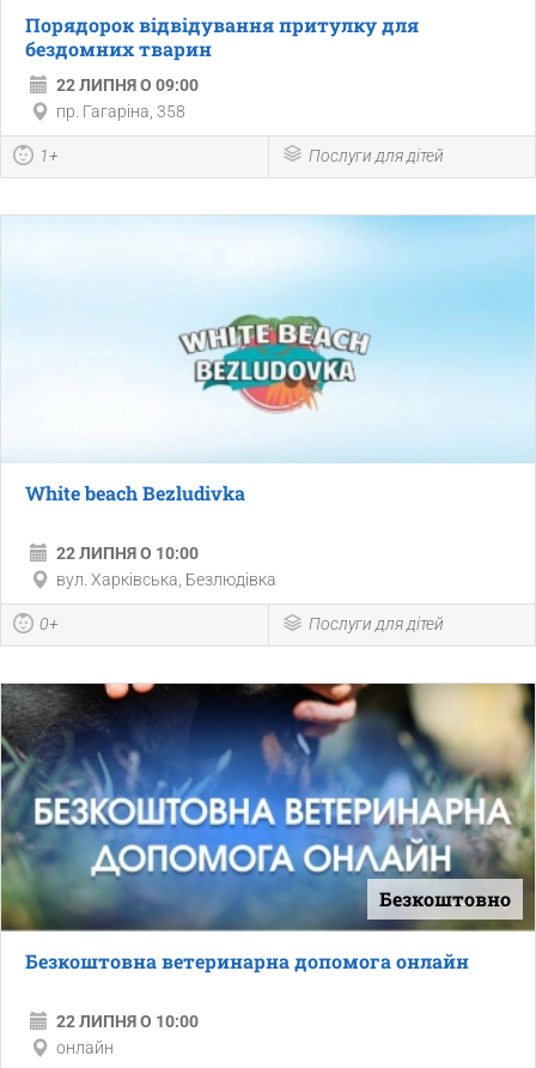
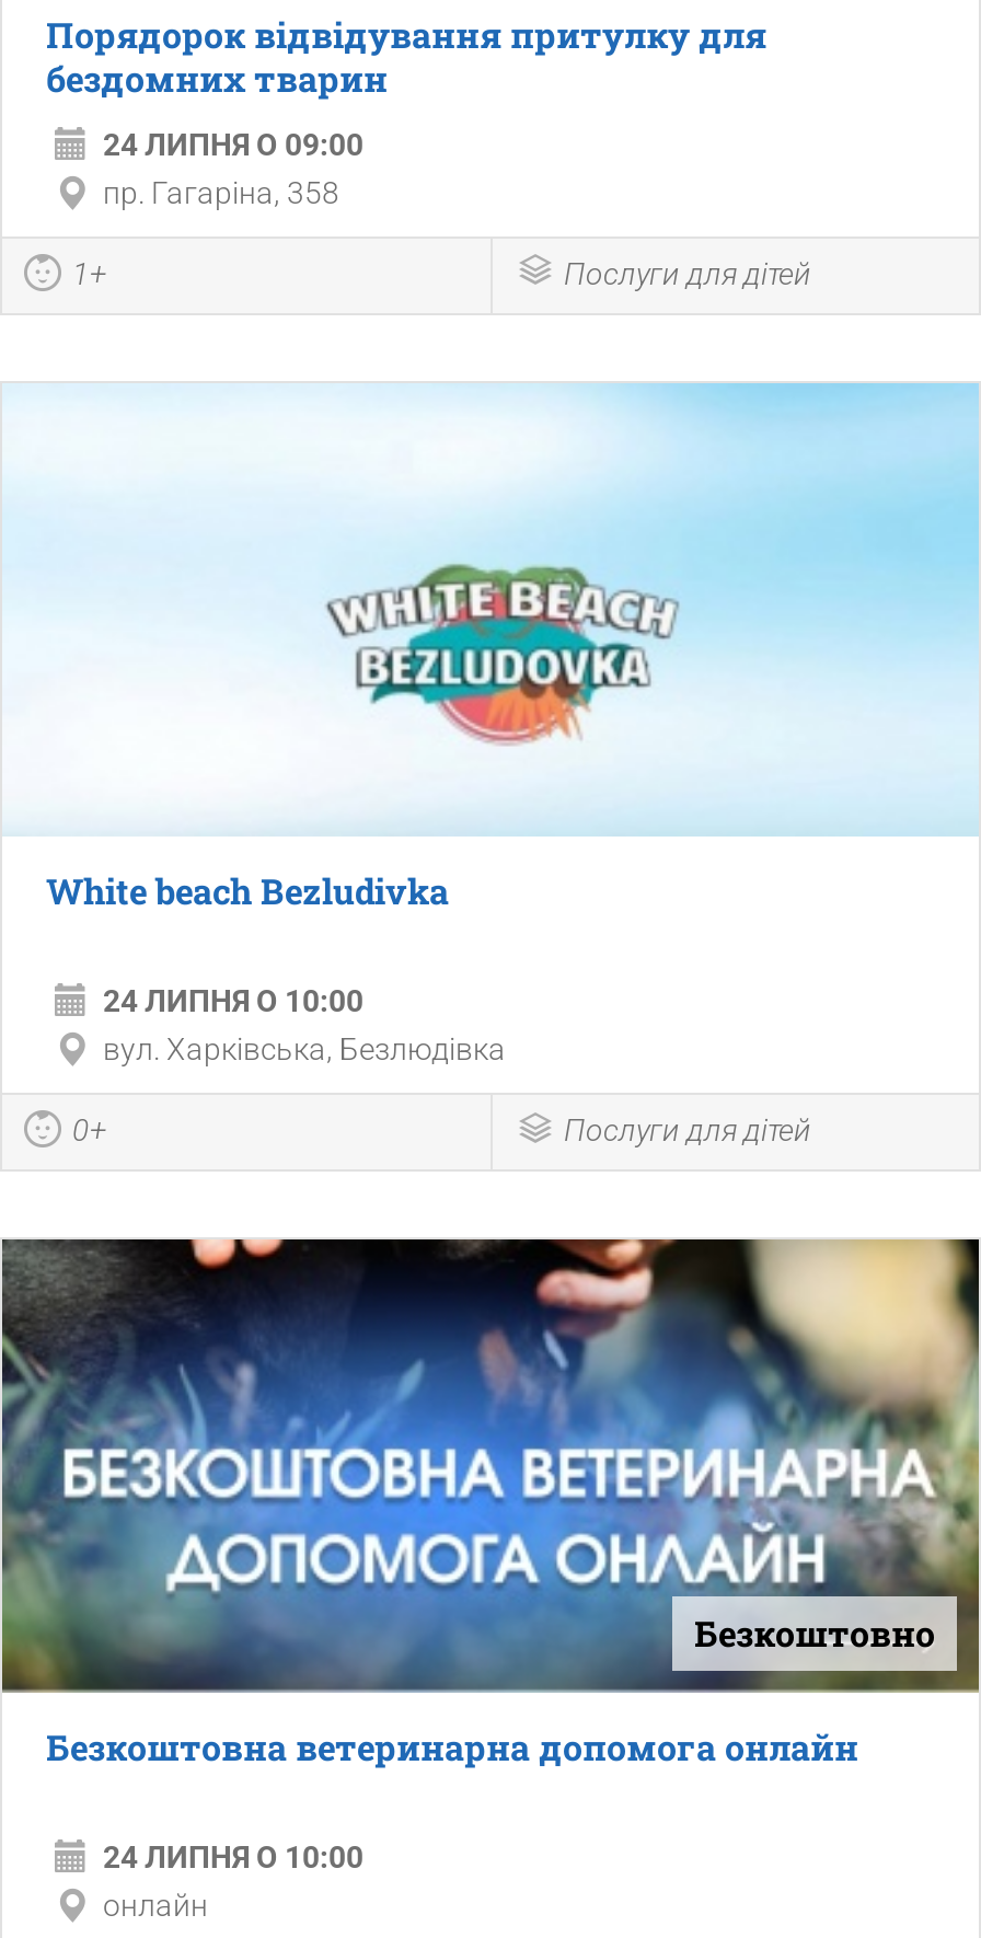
[56,75,199,94] 22 ЛИПНЯ О 09:00 -> [103,126,363,161] 24 ЛИПНЯ О 09:00
[56,543,199,562] 22 ЛИПНЯ О 10:00 -> [103,983,363,1018] 24 ЛИПНЯ О 10:00
[56,1012,199,1031] 22 ЛИПНЯ О 10:00 -> [103,1839,363,1874] 24 ЛИПНЯ О 10:00

